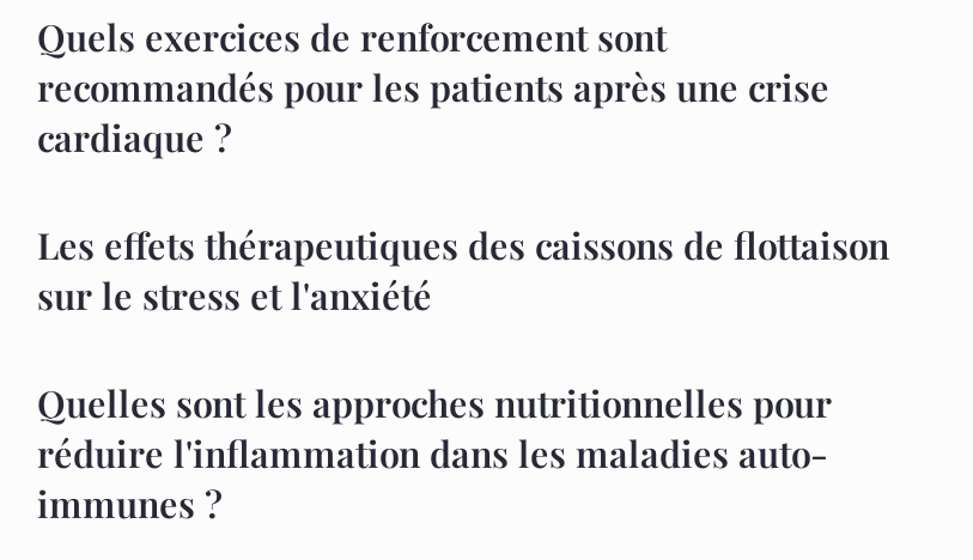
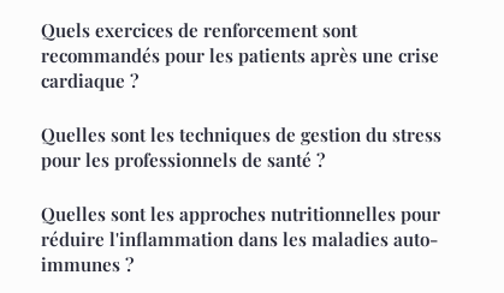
[37,221,889,319] Les effets thérapeutiques des caissons de flottaison | sur le stress et l'anxiété -> [41,122,441,172] Quelles sont les techniques de gestion du stress | pour les professionnels de santé ?

